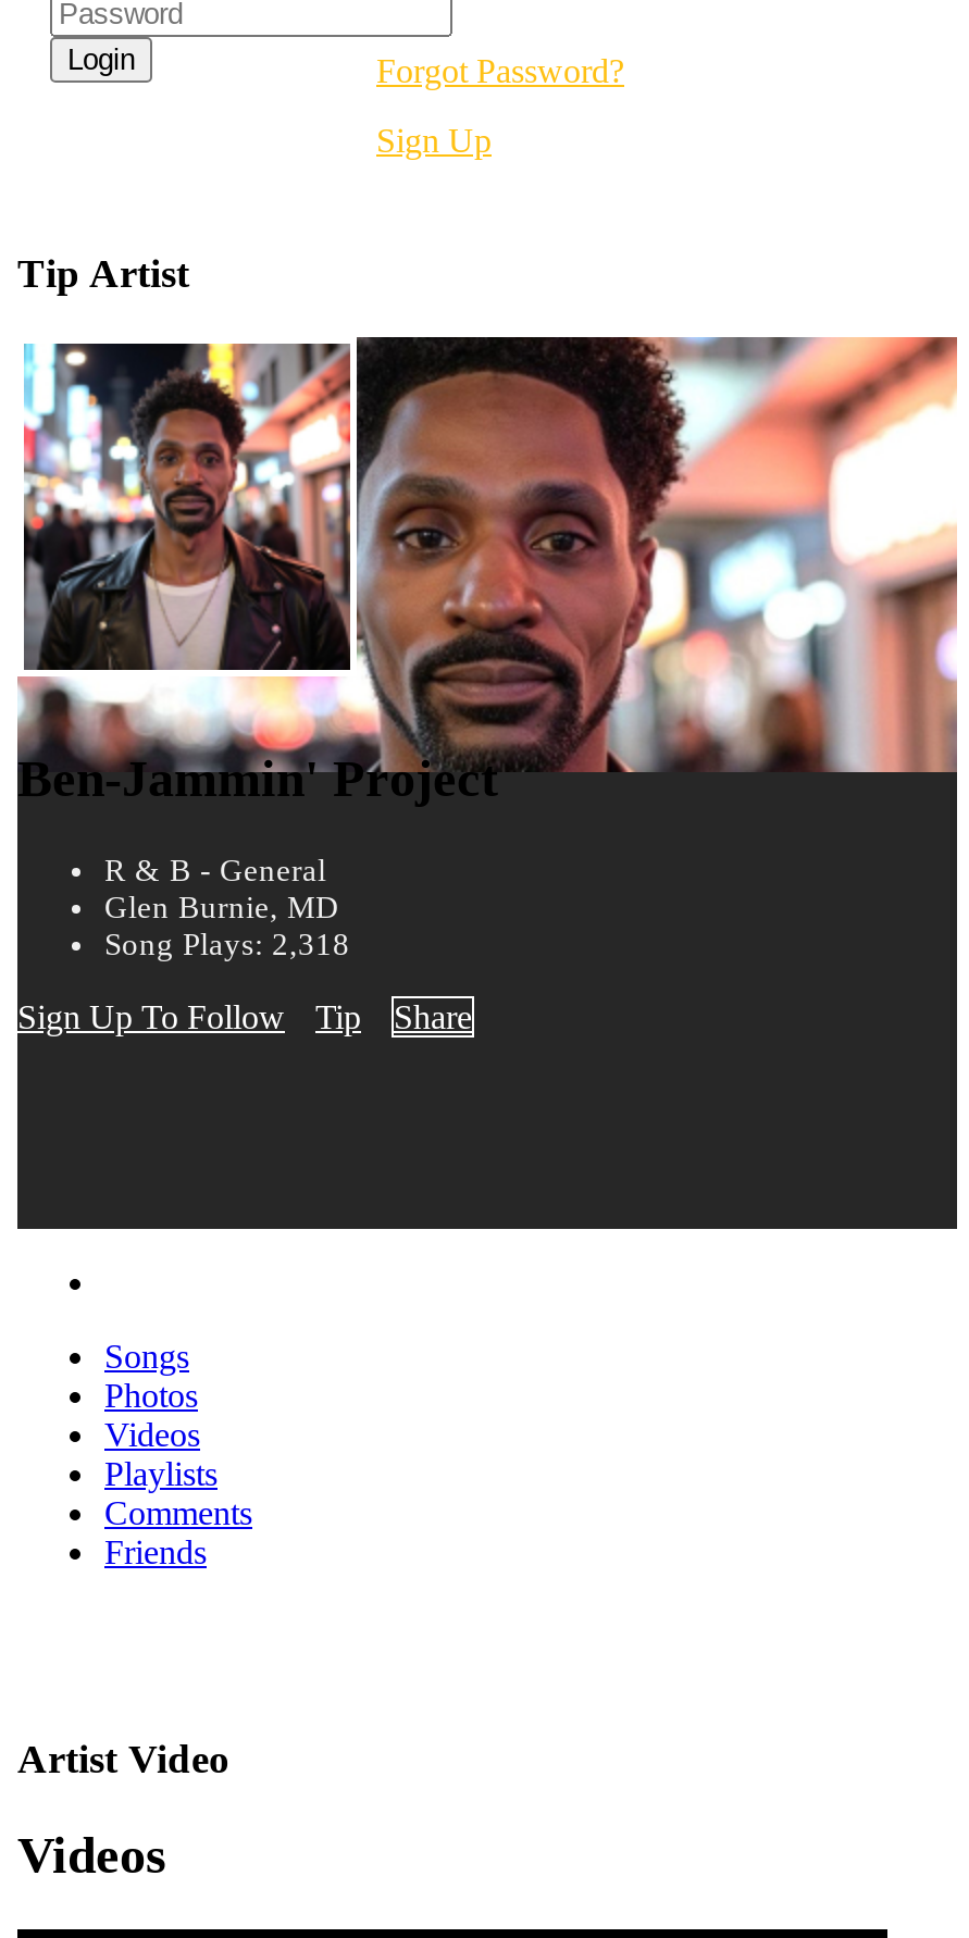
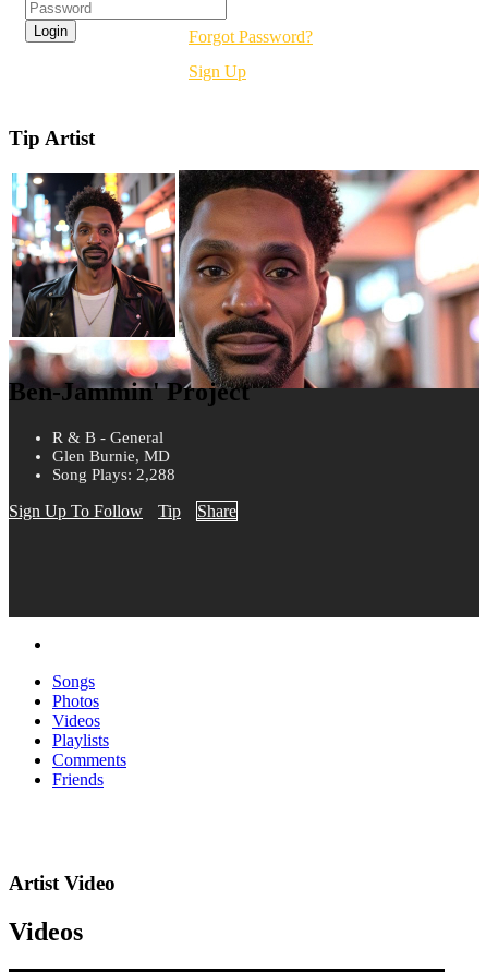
[104,927,350,962] Song Plays: 2,318 -> [52,466,175,483] Song Plays: 2,288

